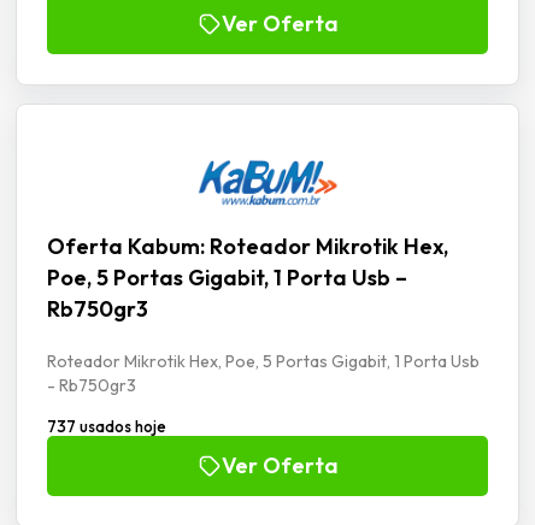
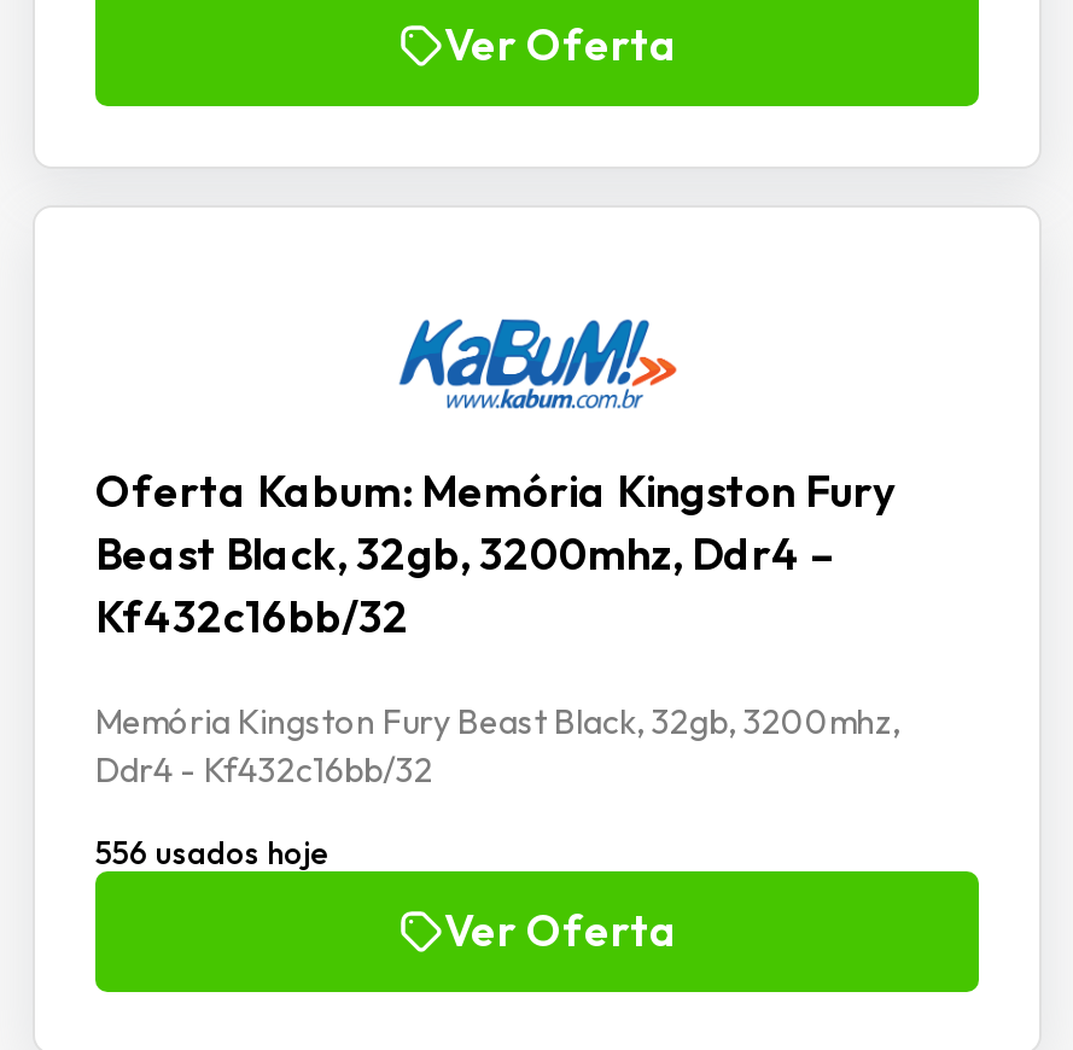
[47,232,448,322] Oferta Kabum: Roteador Mikrotik Hex, | Poe, 5 Portas Gigabit, 1 Porta Usb – | Rb750gr3 -> [95,463,894,644] Oferta Kabum: Memória Kingston Fury | Beast Black, 32gb, 3200mhz, Ddr4 – | Kf432c16bb/32
[47,350,480,396] Roteador Mikrotik Hex, Poe, 5 Portas Gigabit, 1 Porta Usb | - Rb750gr3 -> [95,699,899,791] Memória Kingston Fury Beast Black, 32gb, 3200mhz, | Ddr4 - Kf432c16bb/32
[47,416,166,436] 737 usados hoje -> [95,832,330,871] 556 usados hoje

